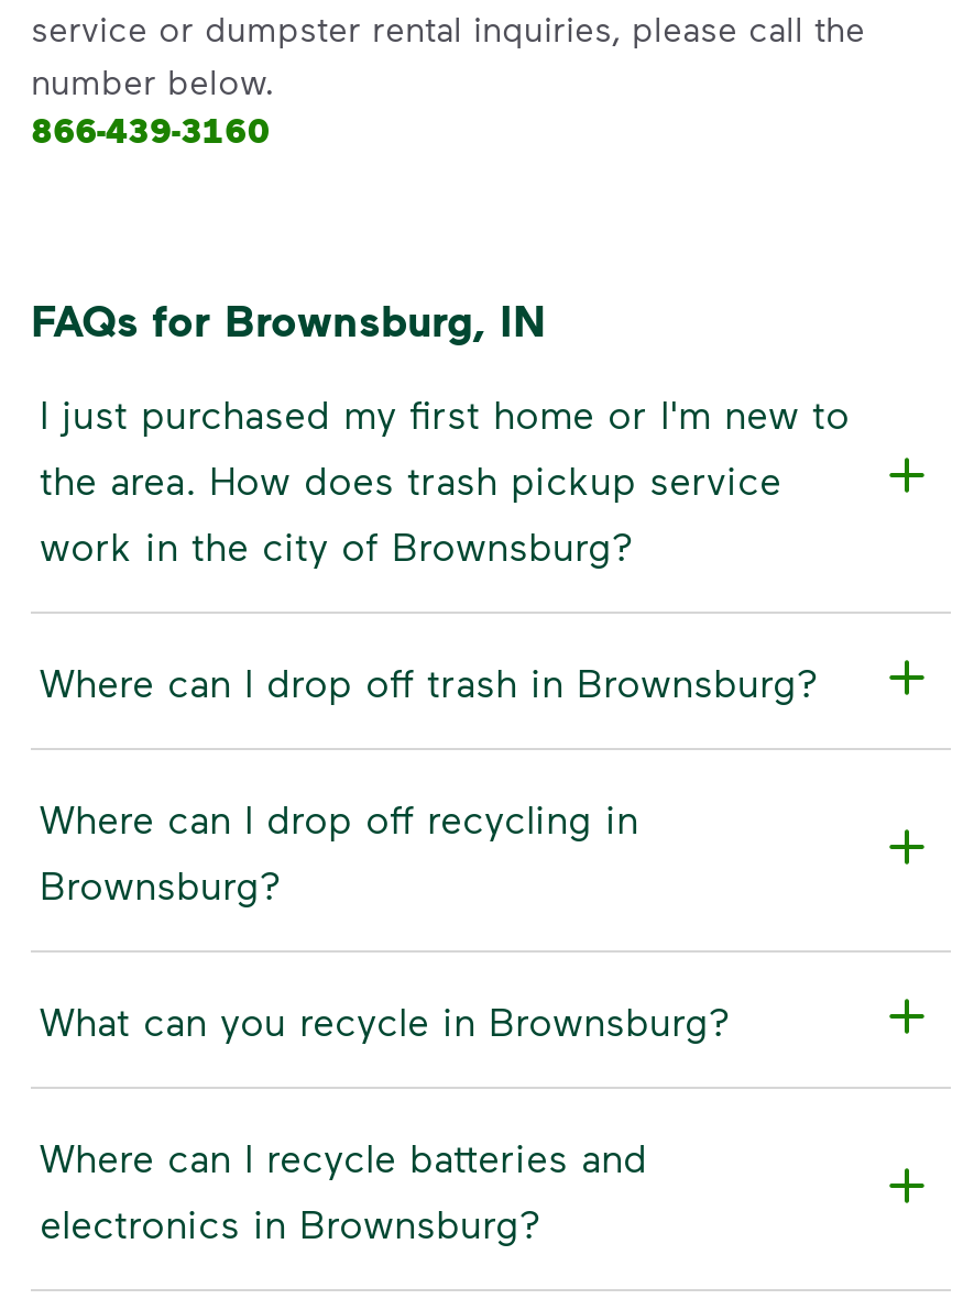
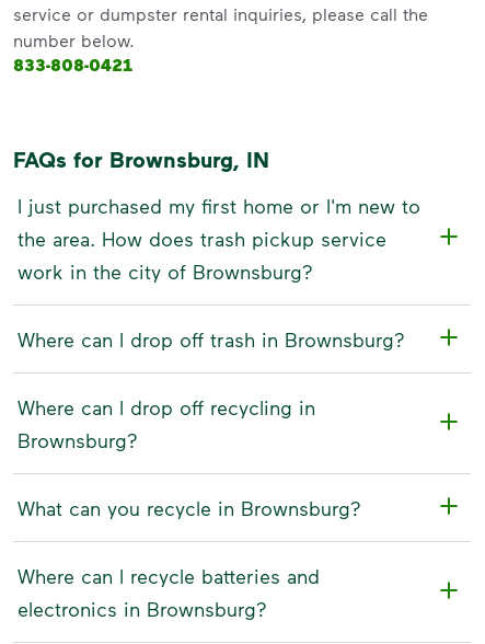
[31,108,271,152] 866-439-3160 -> [13,54,134,76] 833-808-0421

